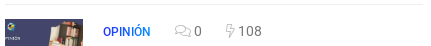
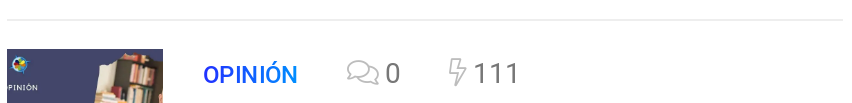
[235,23,262,39] 108 -> [467,58,521,90] 111

